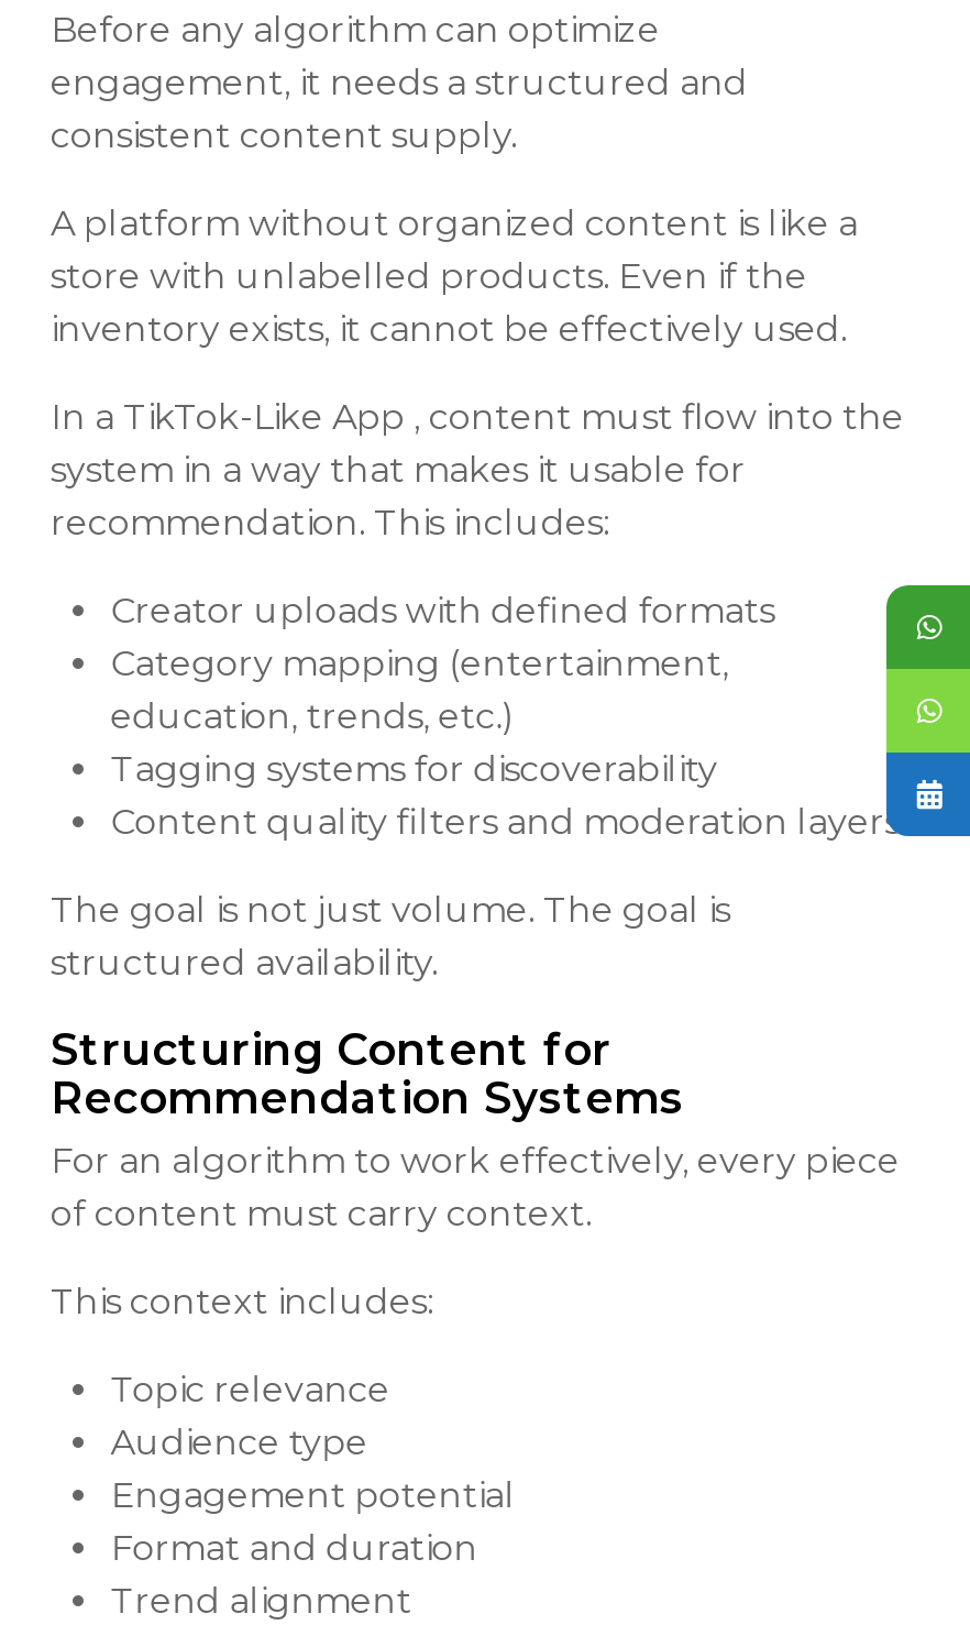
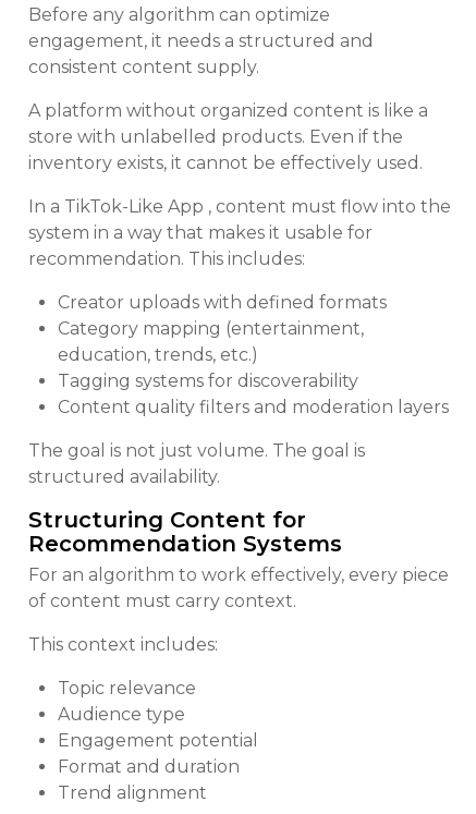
[884,583,963,838] [image] -> none

